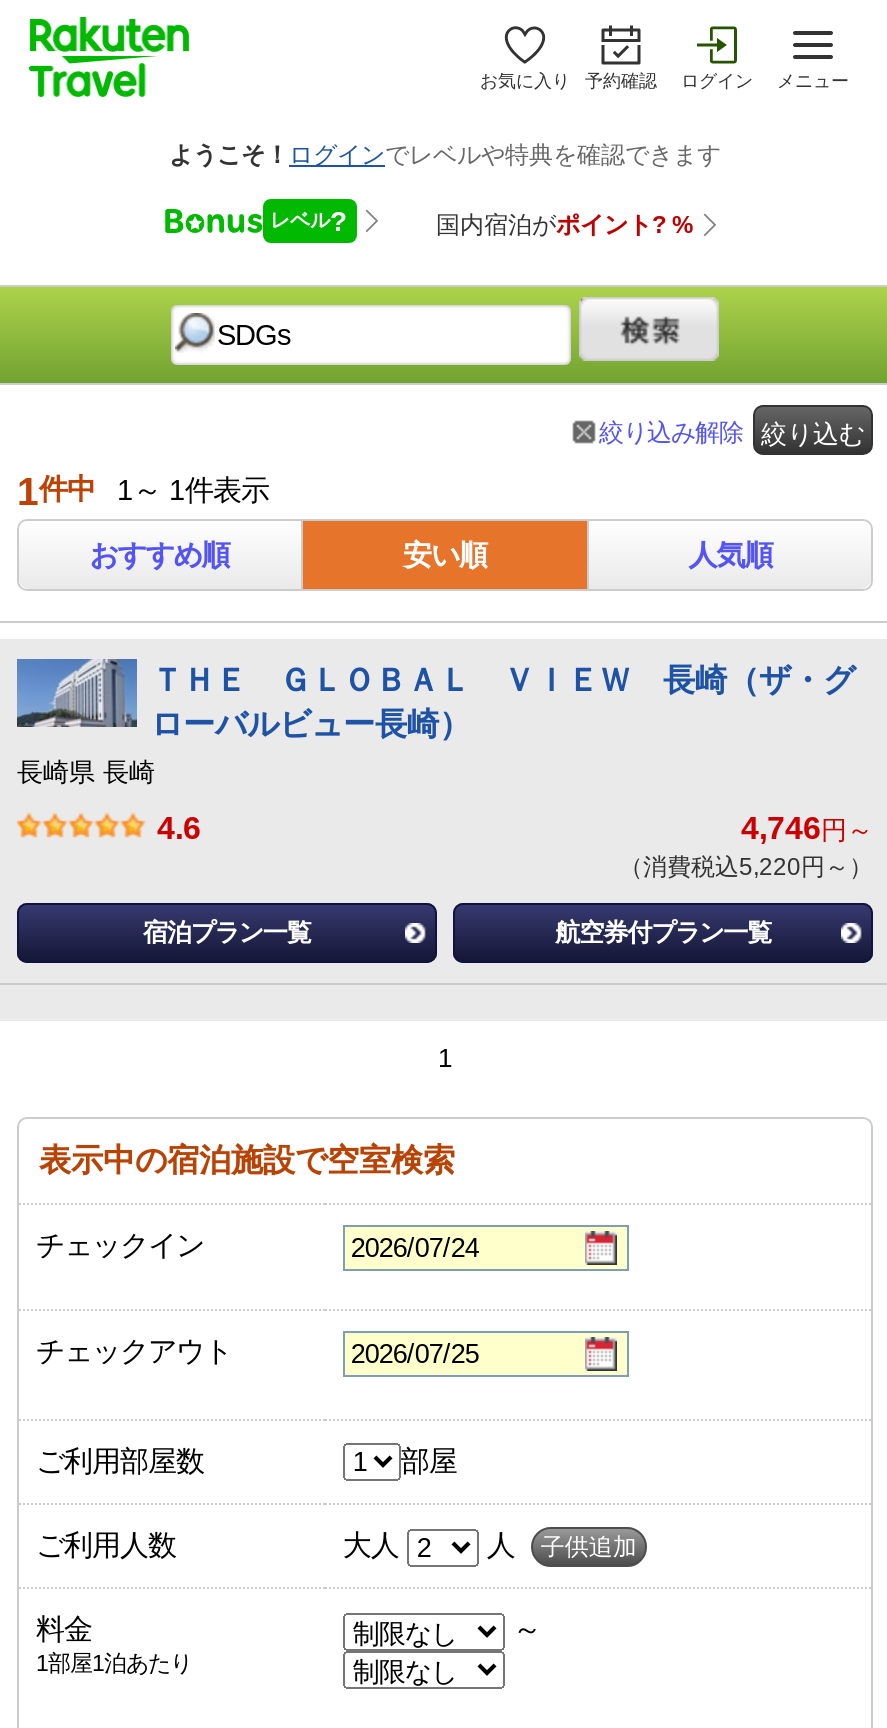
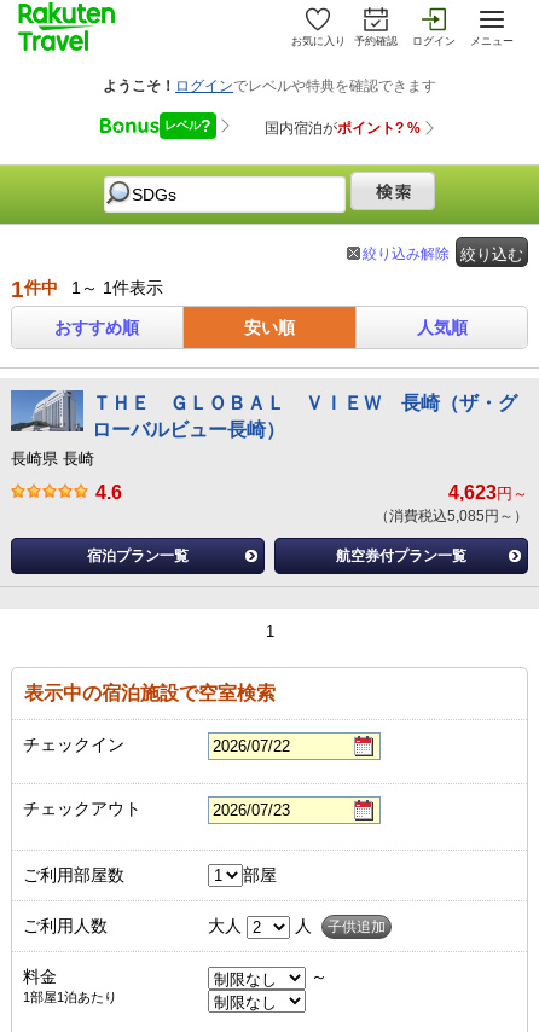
[741,811,873,845] 4,746円～ -> [448,482,528,503] 4,623円～
[619,853,873,881] （消費税込5,220円～） -> [375,508,528,524] （消費税込5,085円～）

